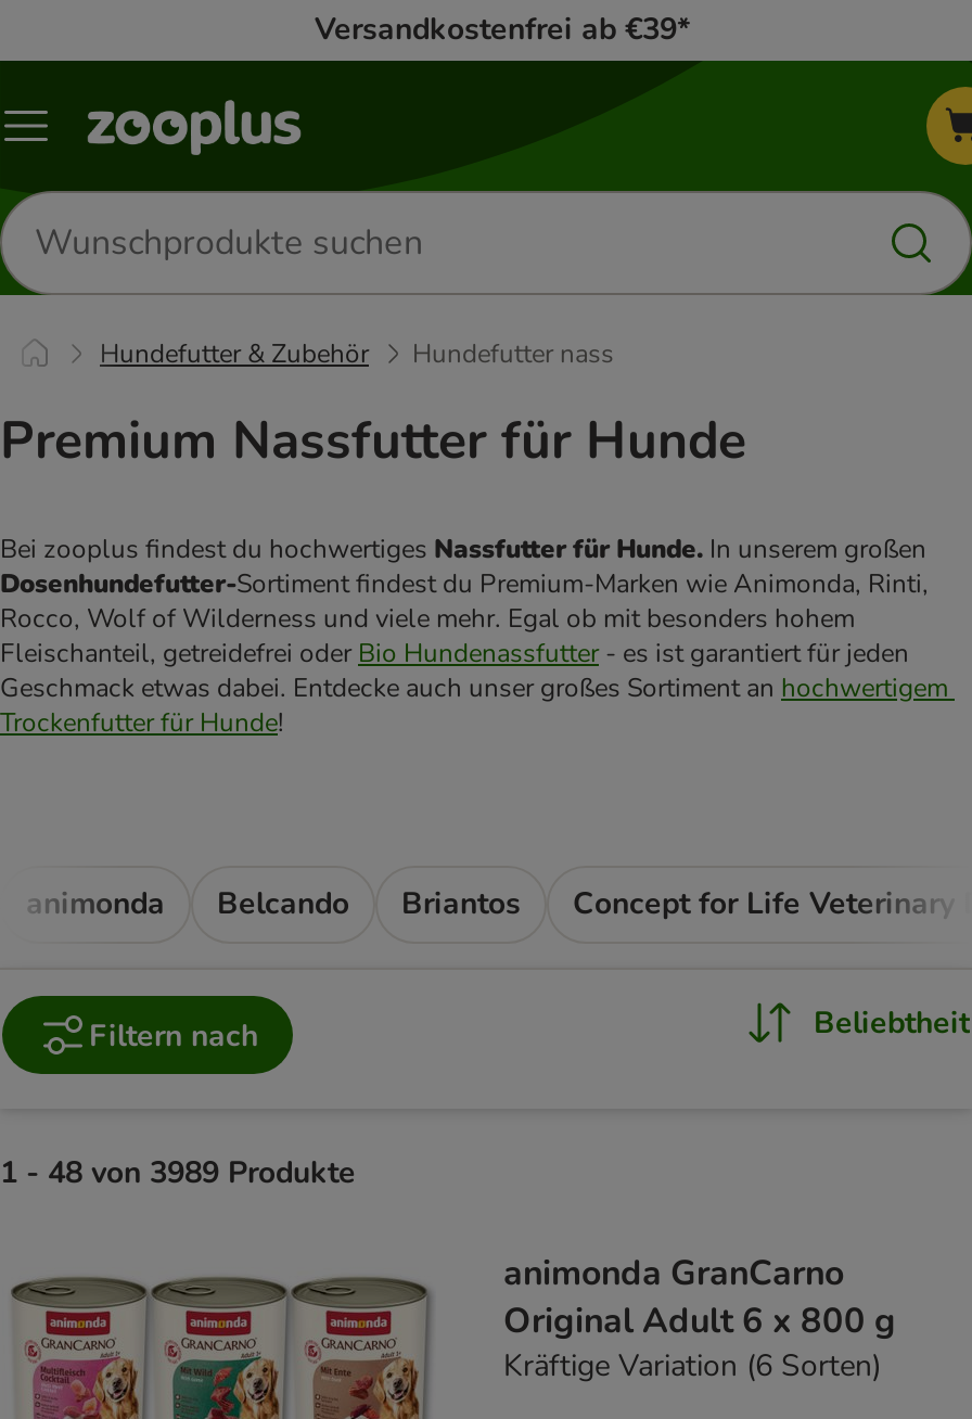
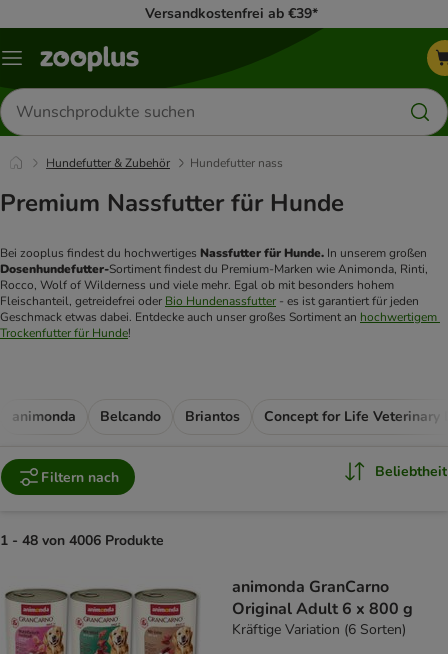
[0,1152,356,1194] 1 - 48 von 3989 Produkte -> [0,531,164,550] 1 - 48 von 4006 Produkte

